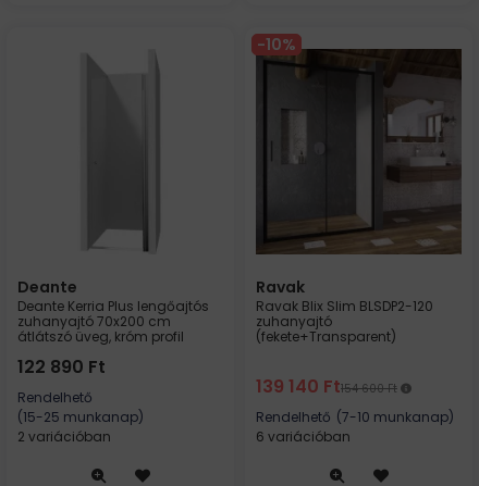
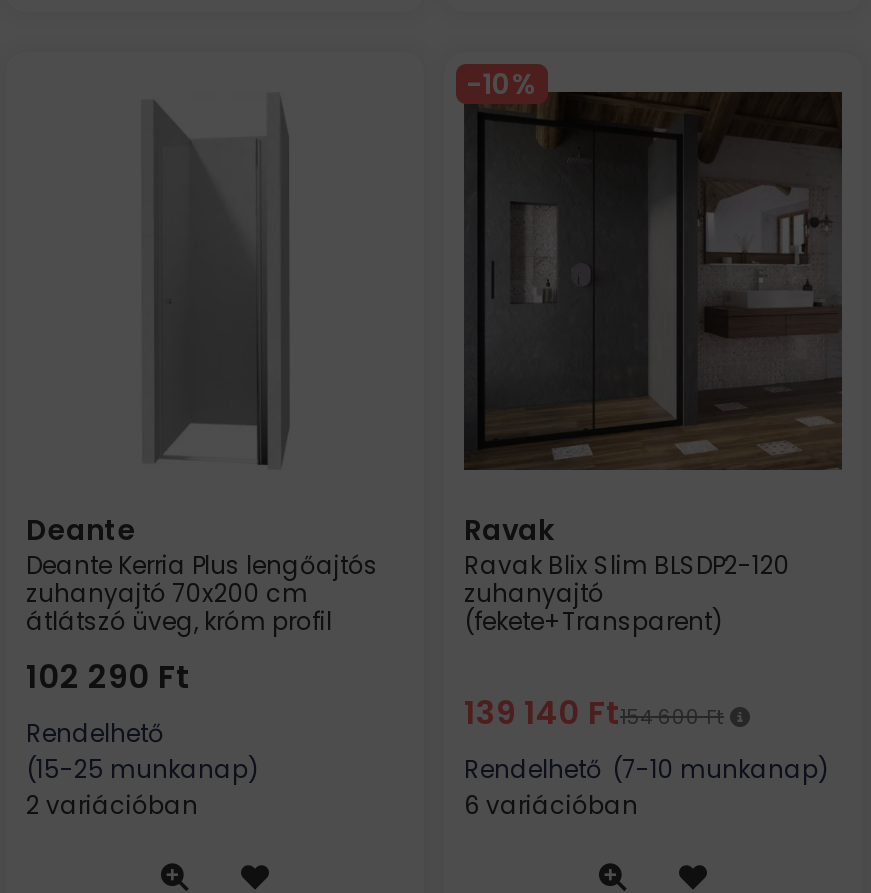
[17,355,106,380] 122 890 Ft -> [26,655,190,701] 102 290 Ft

